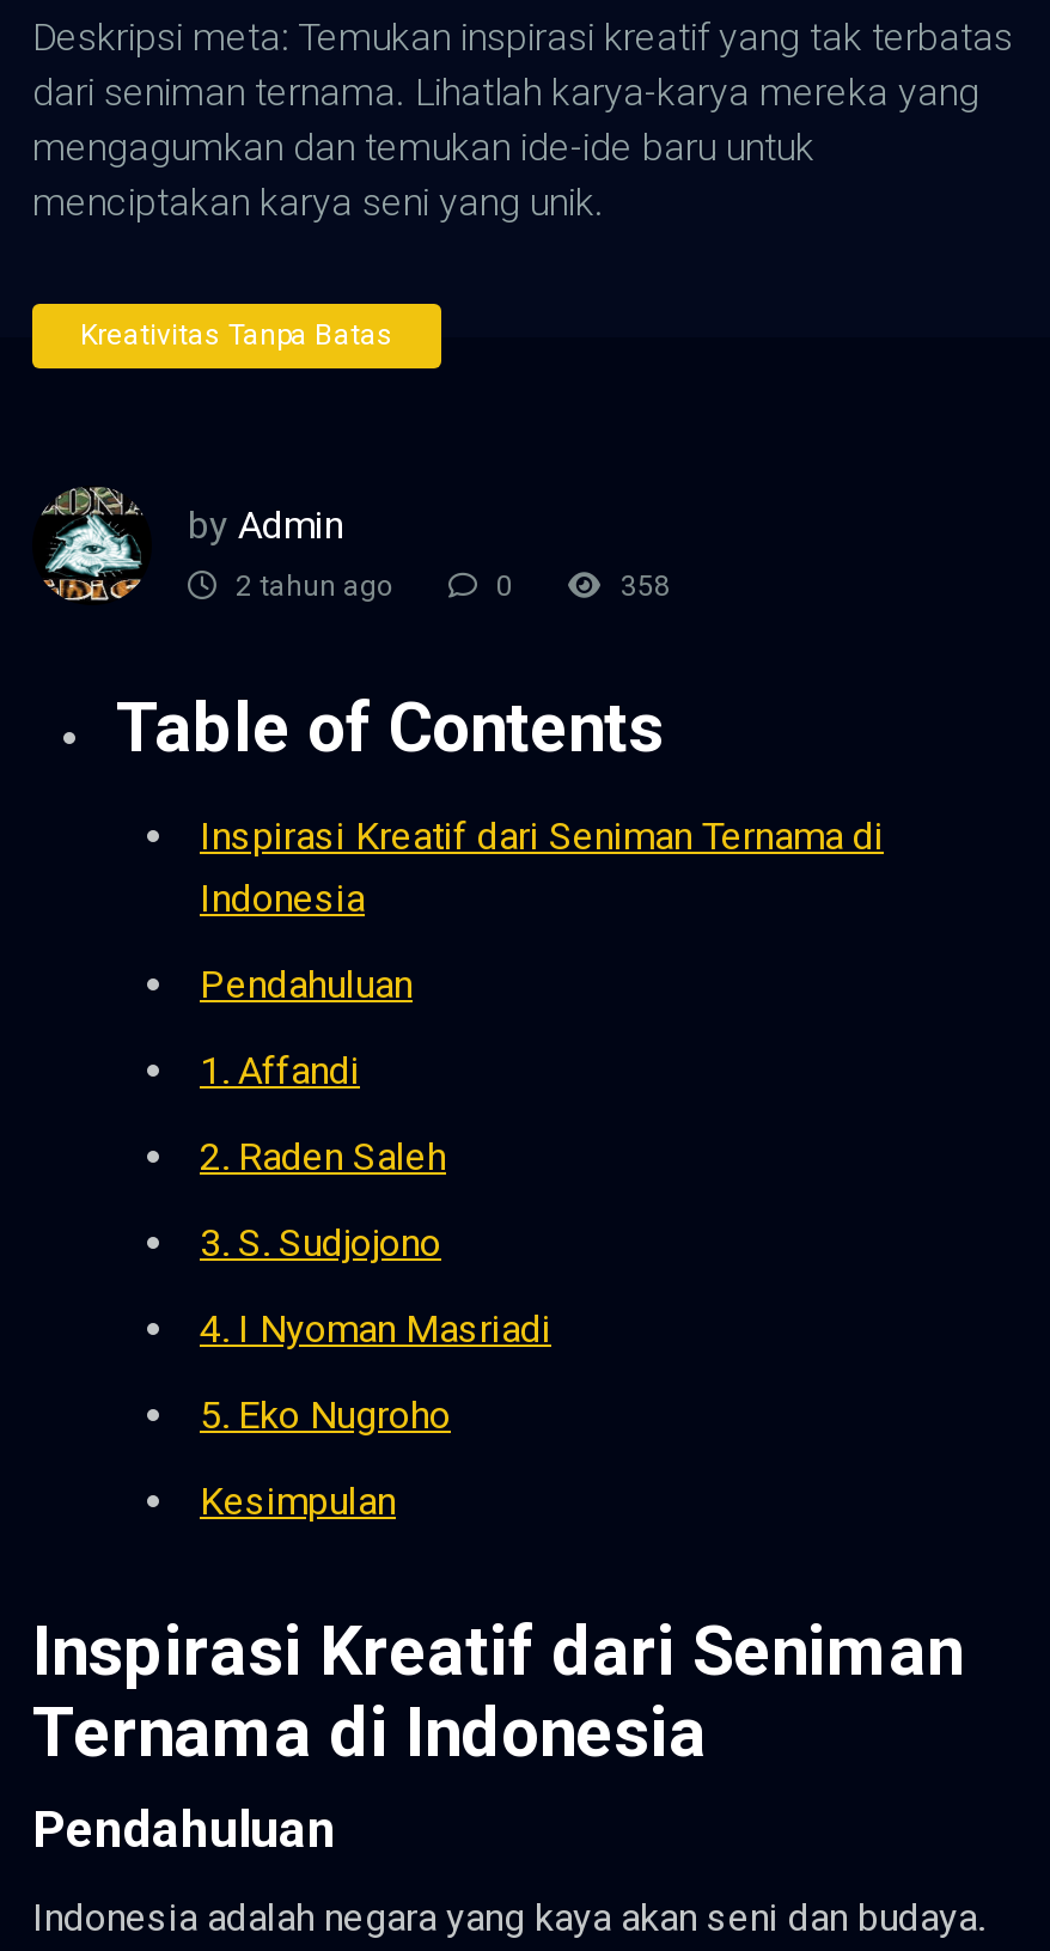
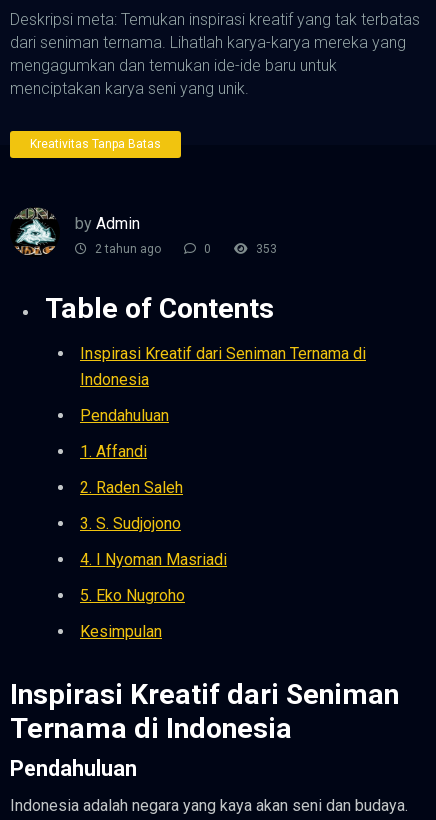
[613,570,671,603] 358 -> [253,242,277,256] 353

